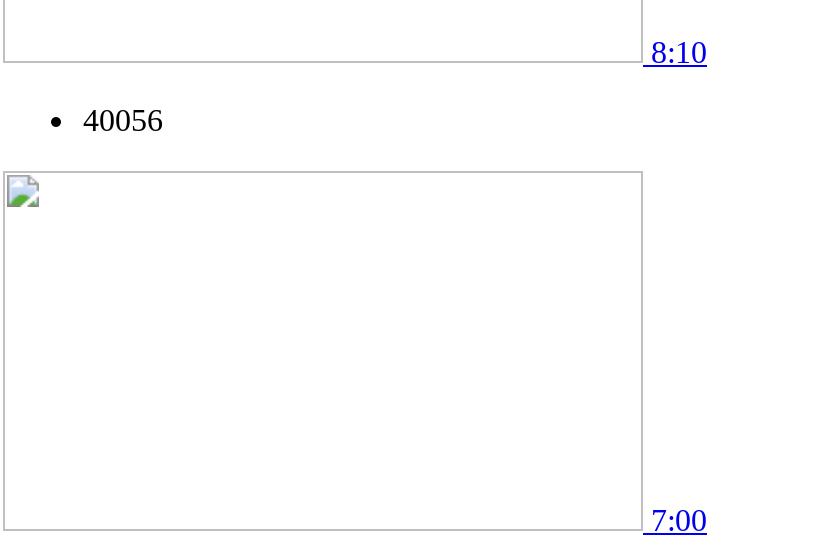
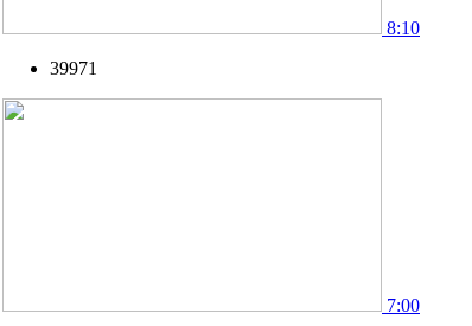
[83,103,163,137] 40056 -> [50,58,97,78] 39971

